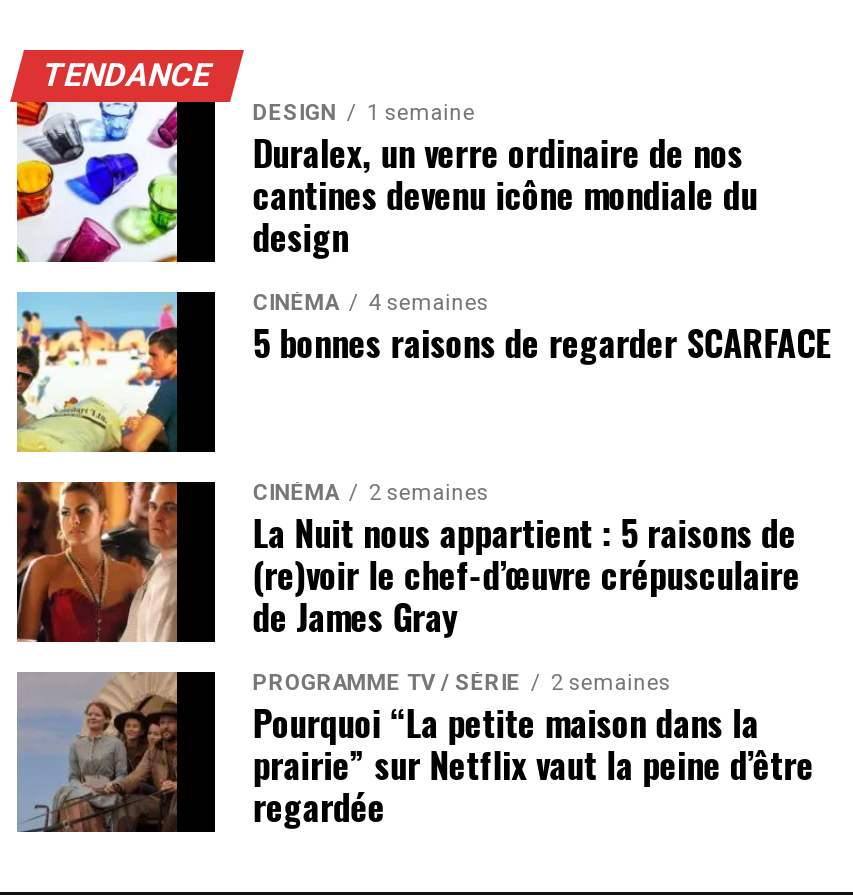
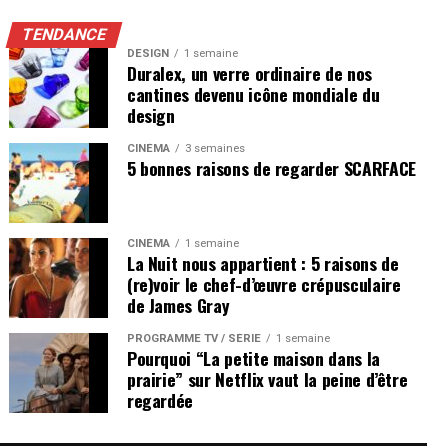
[253,290,489,316] CINÉMA 4 semaines -> [127,142,245,155] CINÉMA 3 semaines
[253,480,489,506] CINÉMA 2 semaines -> [127,237,239,250] CINÉMA 1 semaine
[253,670,671,696] PROGRAMME TV / SÉRIE 2 semaines -> [127,332,330,345] PROGRAMME TV / SÉRIE 1 semaine

